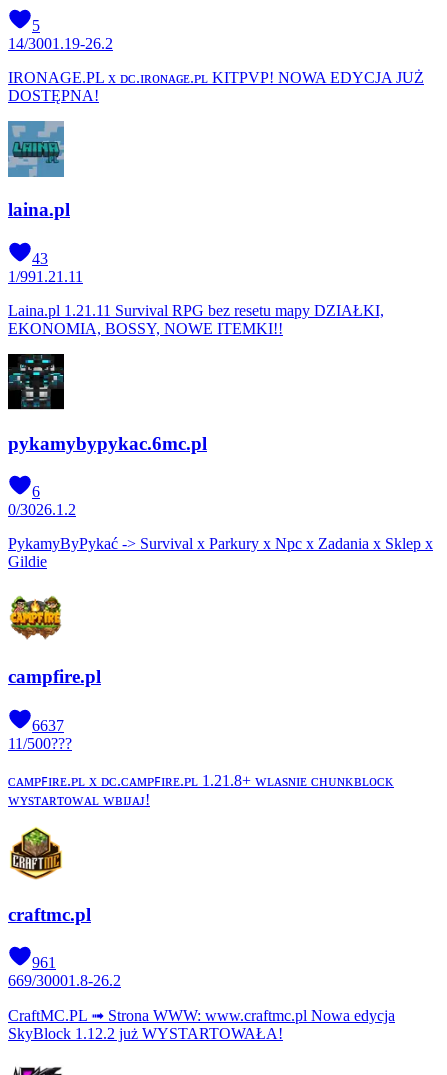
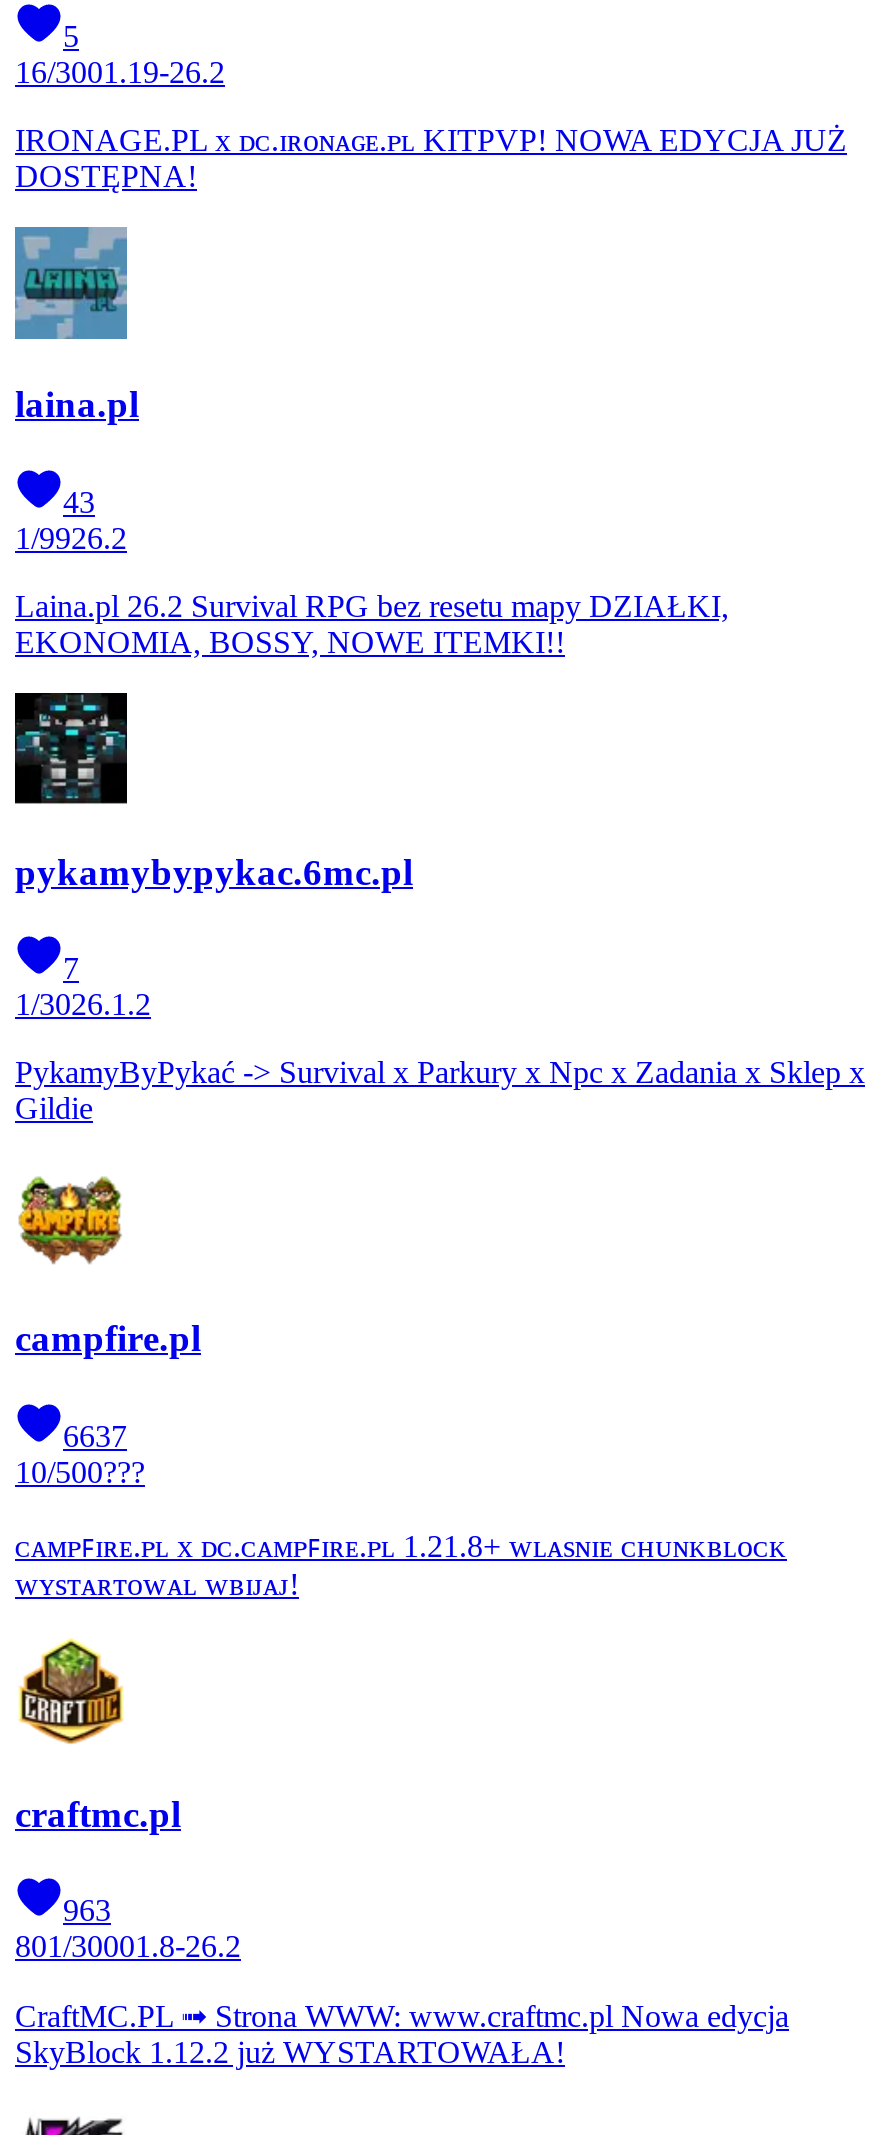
[8,34,113,51] 14/3001.19-26.2 -> [15,54,225,88] 16/3001.19-26.2
[8,268,83,285] 1 / 991.21.11 -> [15,521,127,555] 1 / 9926.2
[8,302,384,319] Laina.pl 1.21.11 Survival RPG bez resetu mapy DZIAŁKI, -> [15,589,729,623] Laina.pl 26.2 Survival RPG bez resetu mapy DZIAŁKI,
[32,483,40,500] 6 -> [63,952,79,986] 7
[8,501,76,518] 0 / 3026.1.2 -> [15,988,151,1022] 1 / 3026.1.2
[8,735,72,752] 11/500??? -> [15,1455,145,1489] 10/500???
[32,954,56,971] 961 -> [63,1894,111,1928] 963
[8,972,121,989] 669 / 30001.8-26.2 -> [15,1930,241,1964] 801 / 30001.8-26.2

